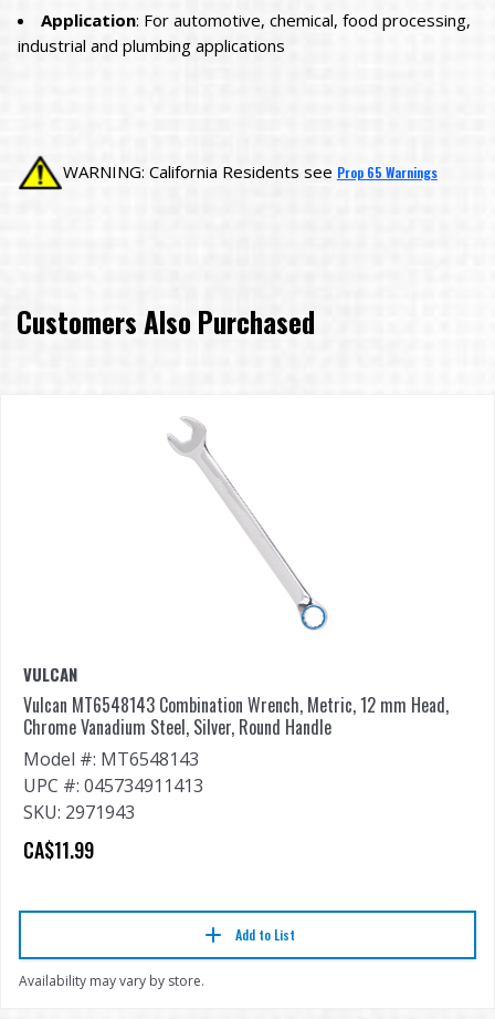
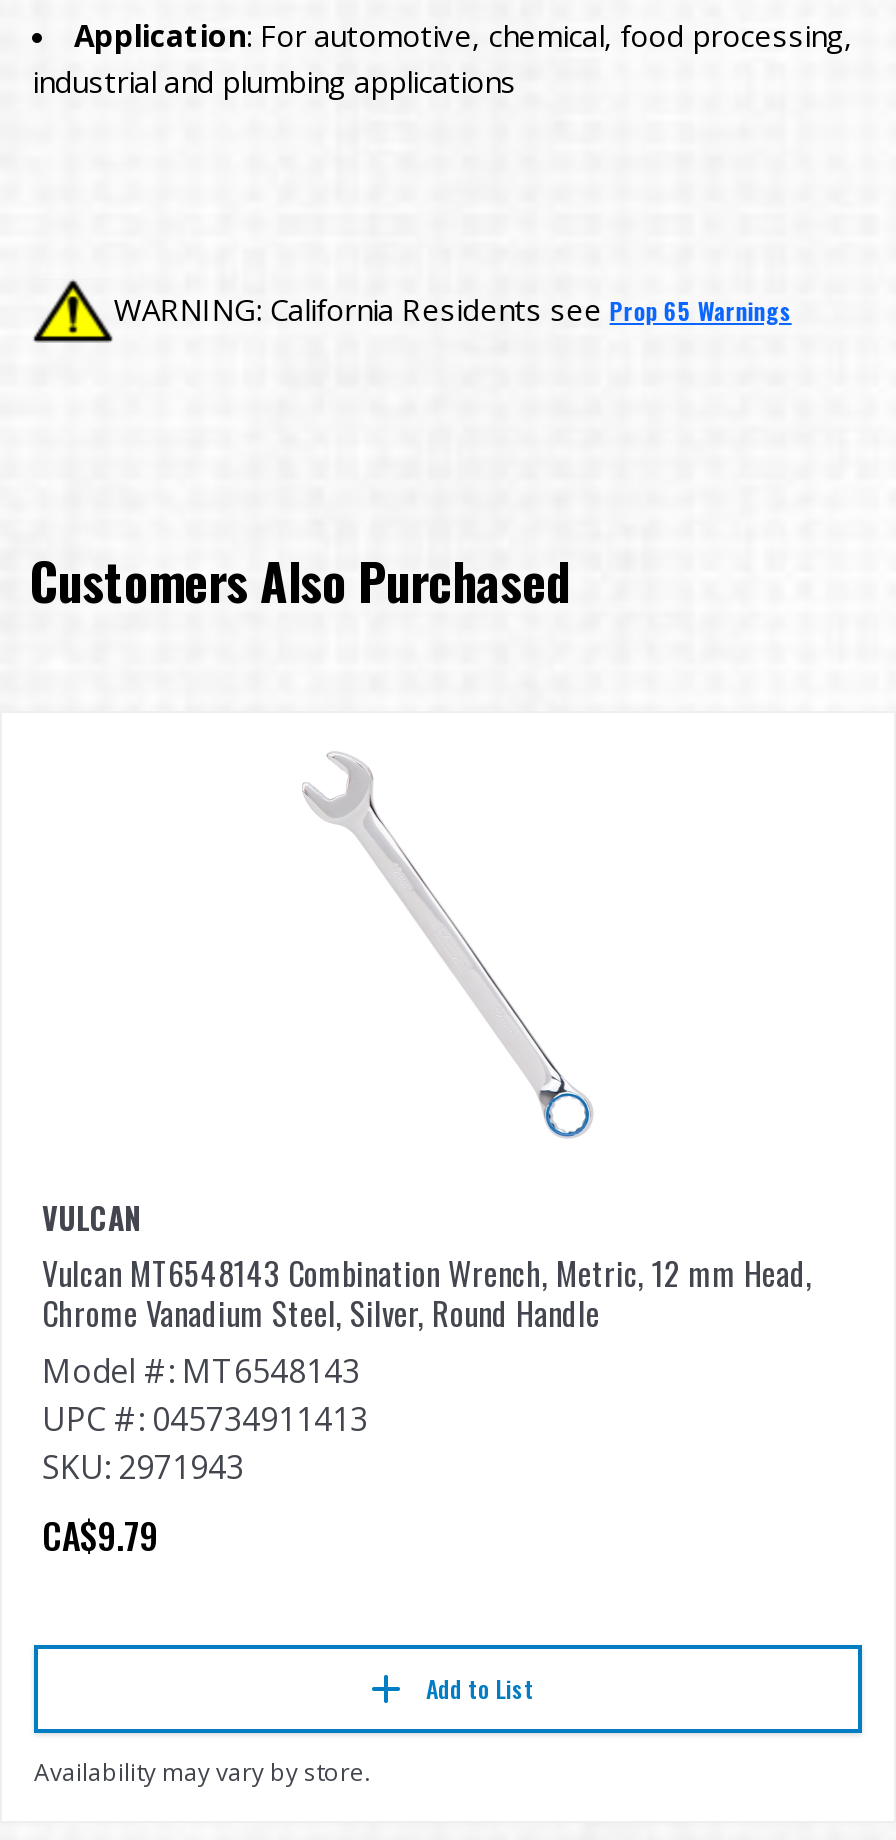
[23,835,94,864] CA$11.99 -> [42,1509,158,1561] CA$9.79

